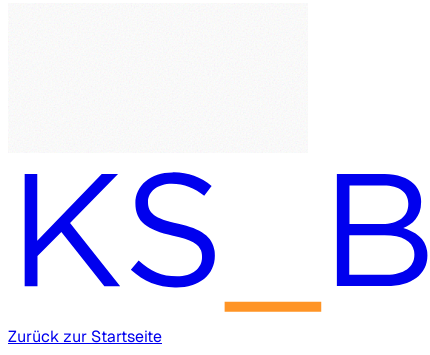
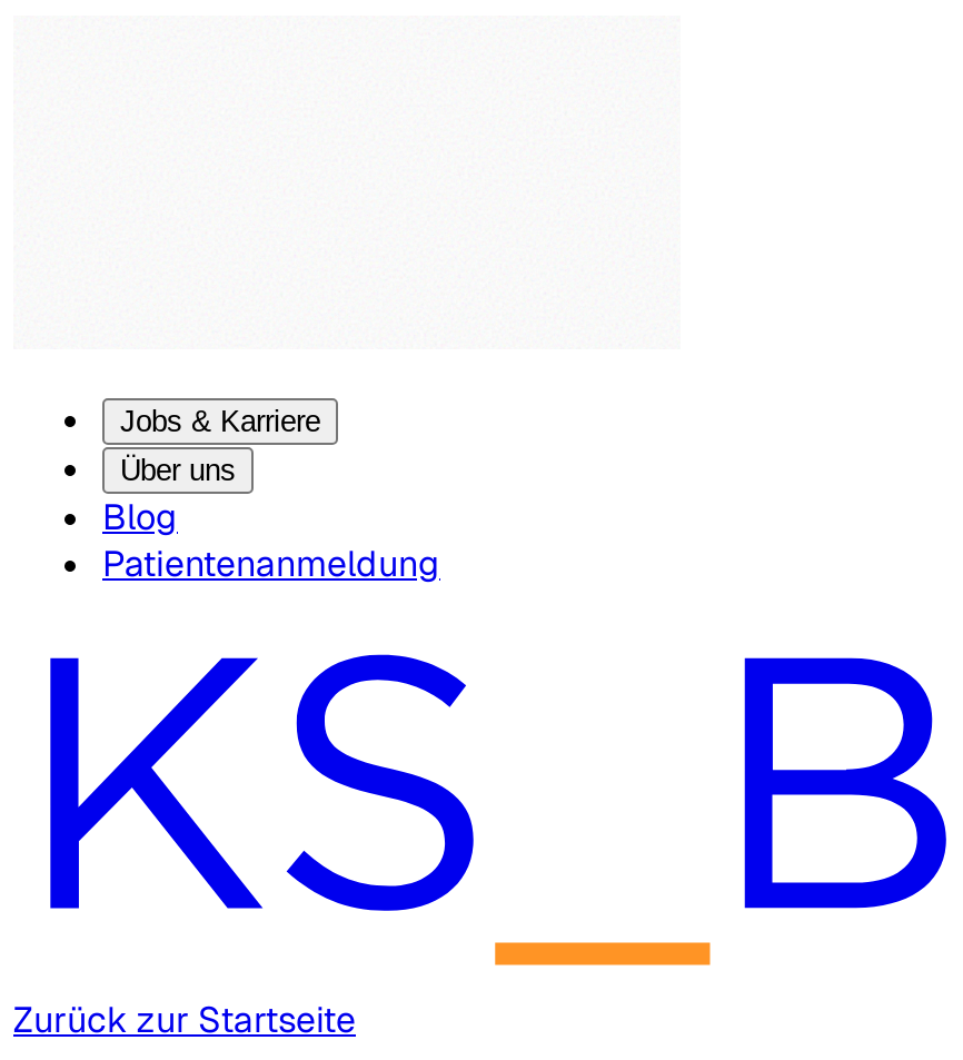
none -> [102,405,440,587] Jobs & Karriere | Über uns | Blog | Patientenanmeldung

